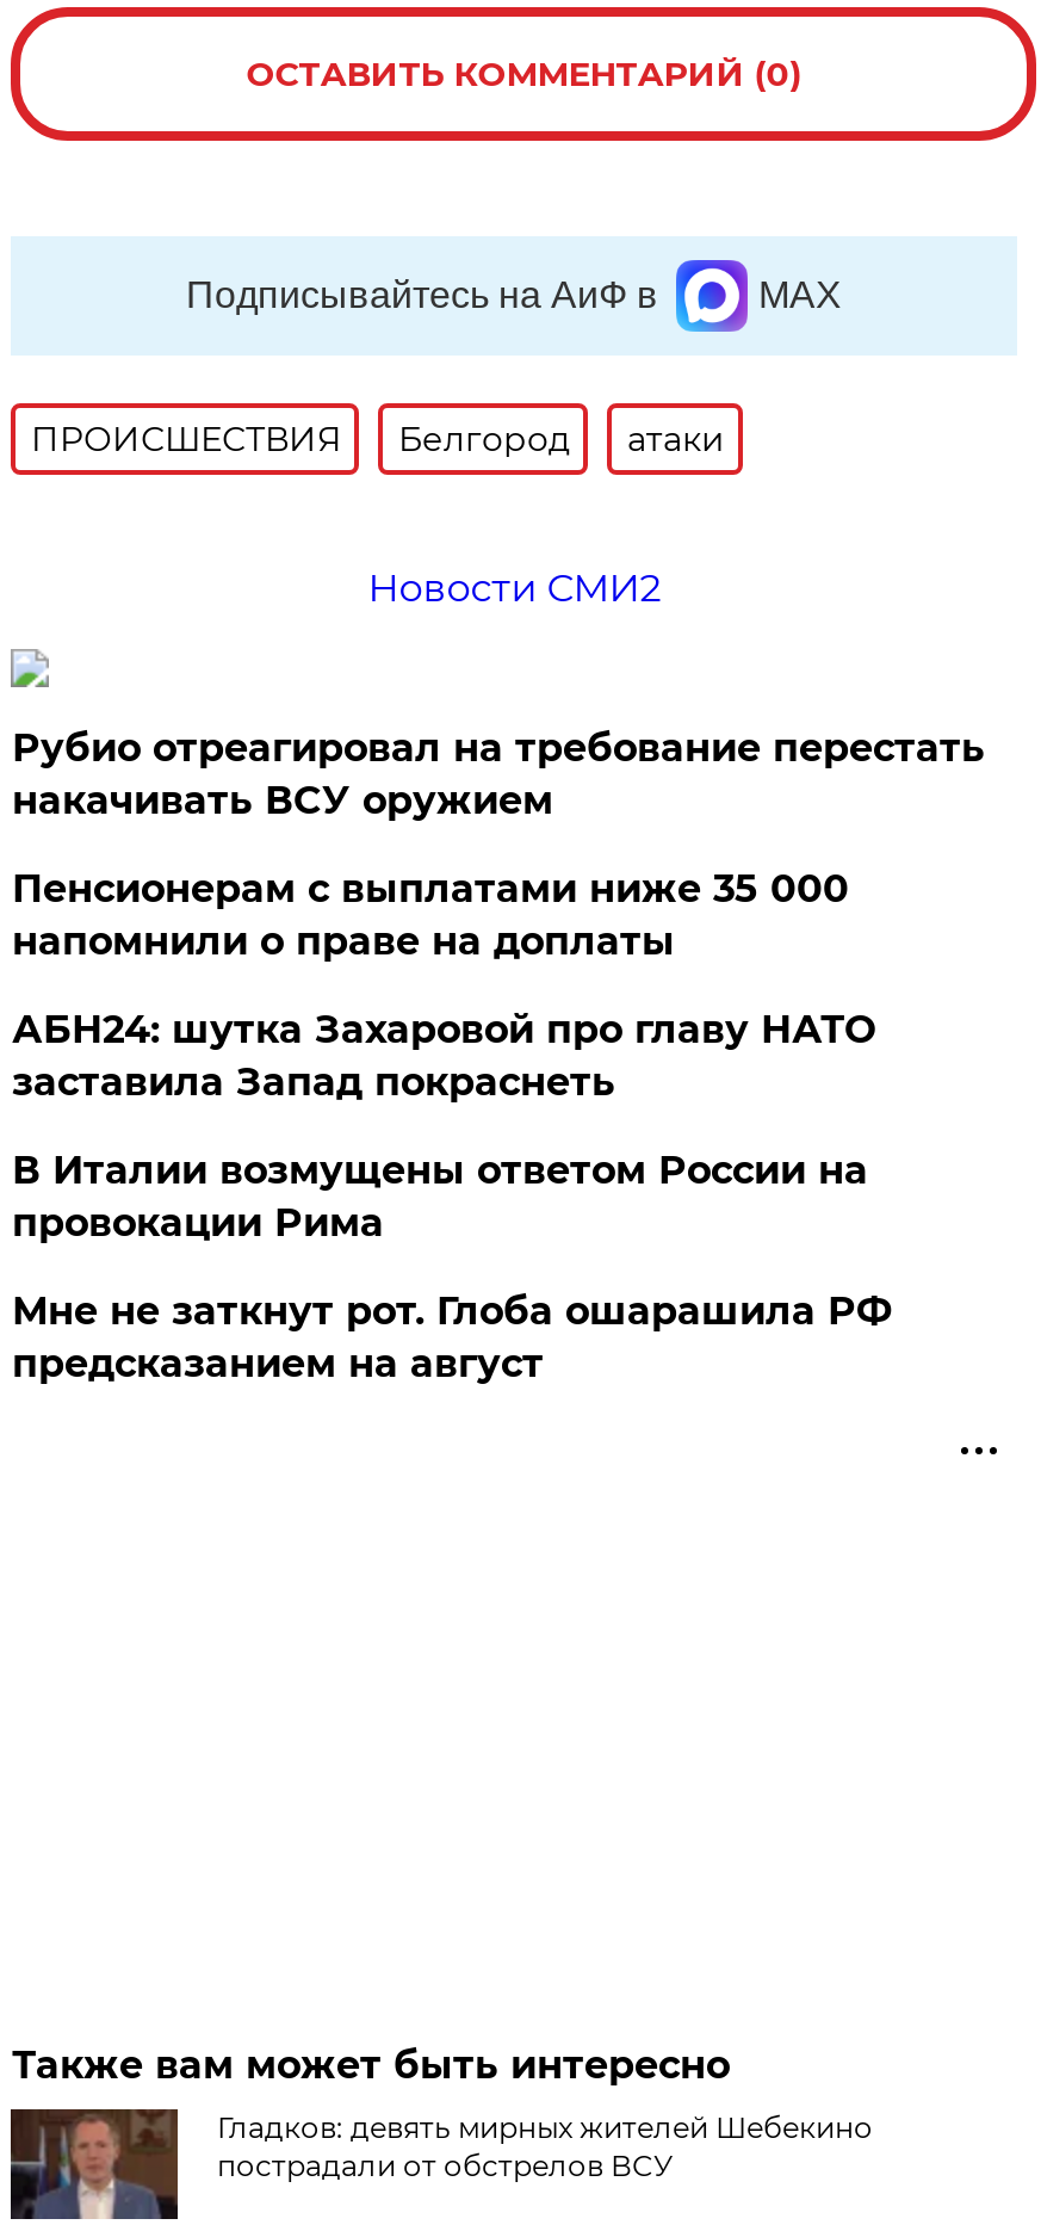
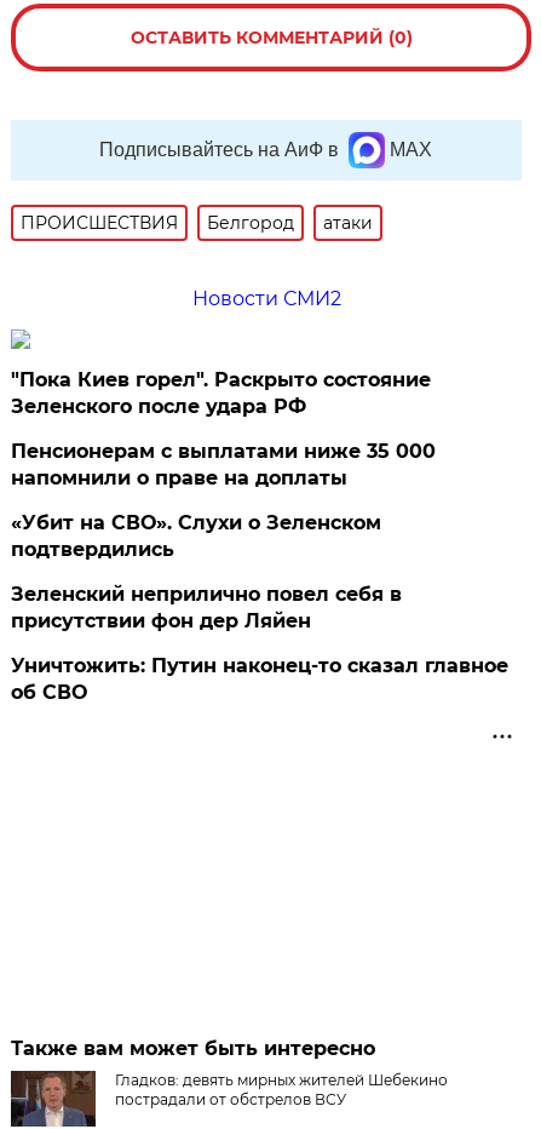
[12,725,985,822] Рубио отреагировал на требование перестать | накачивать ВСУ оружием -> [11,368,431,418] "Пока Киев горел". Раскрыто состояние | Зеленского после удара РФ
[12,1006,875,1104] АБН24: шутка Захаровой про главу НАТО | заставила Запад покраснеть -> [11,511,382,561] «Убит на СВО». Слухи о Зеленском | подтвердились
[12,1147,868,1245] В Италии возмущены ответом России на | провокации Рима -> [11,582,402,632] Зеленский неприлично повел cебя в | присутствии фон дер Ляйен
[12,1288,892,1386] Мне не заткнут рот. Глоба ошарашила РФ | предсказанием на август -> [11,654,509,703] Уничтожить: Путин наконец-то сказал главное | об СВО

